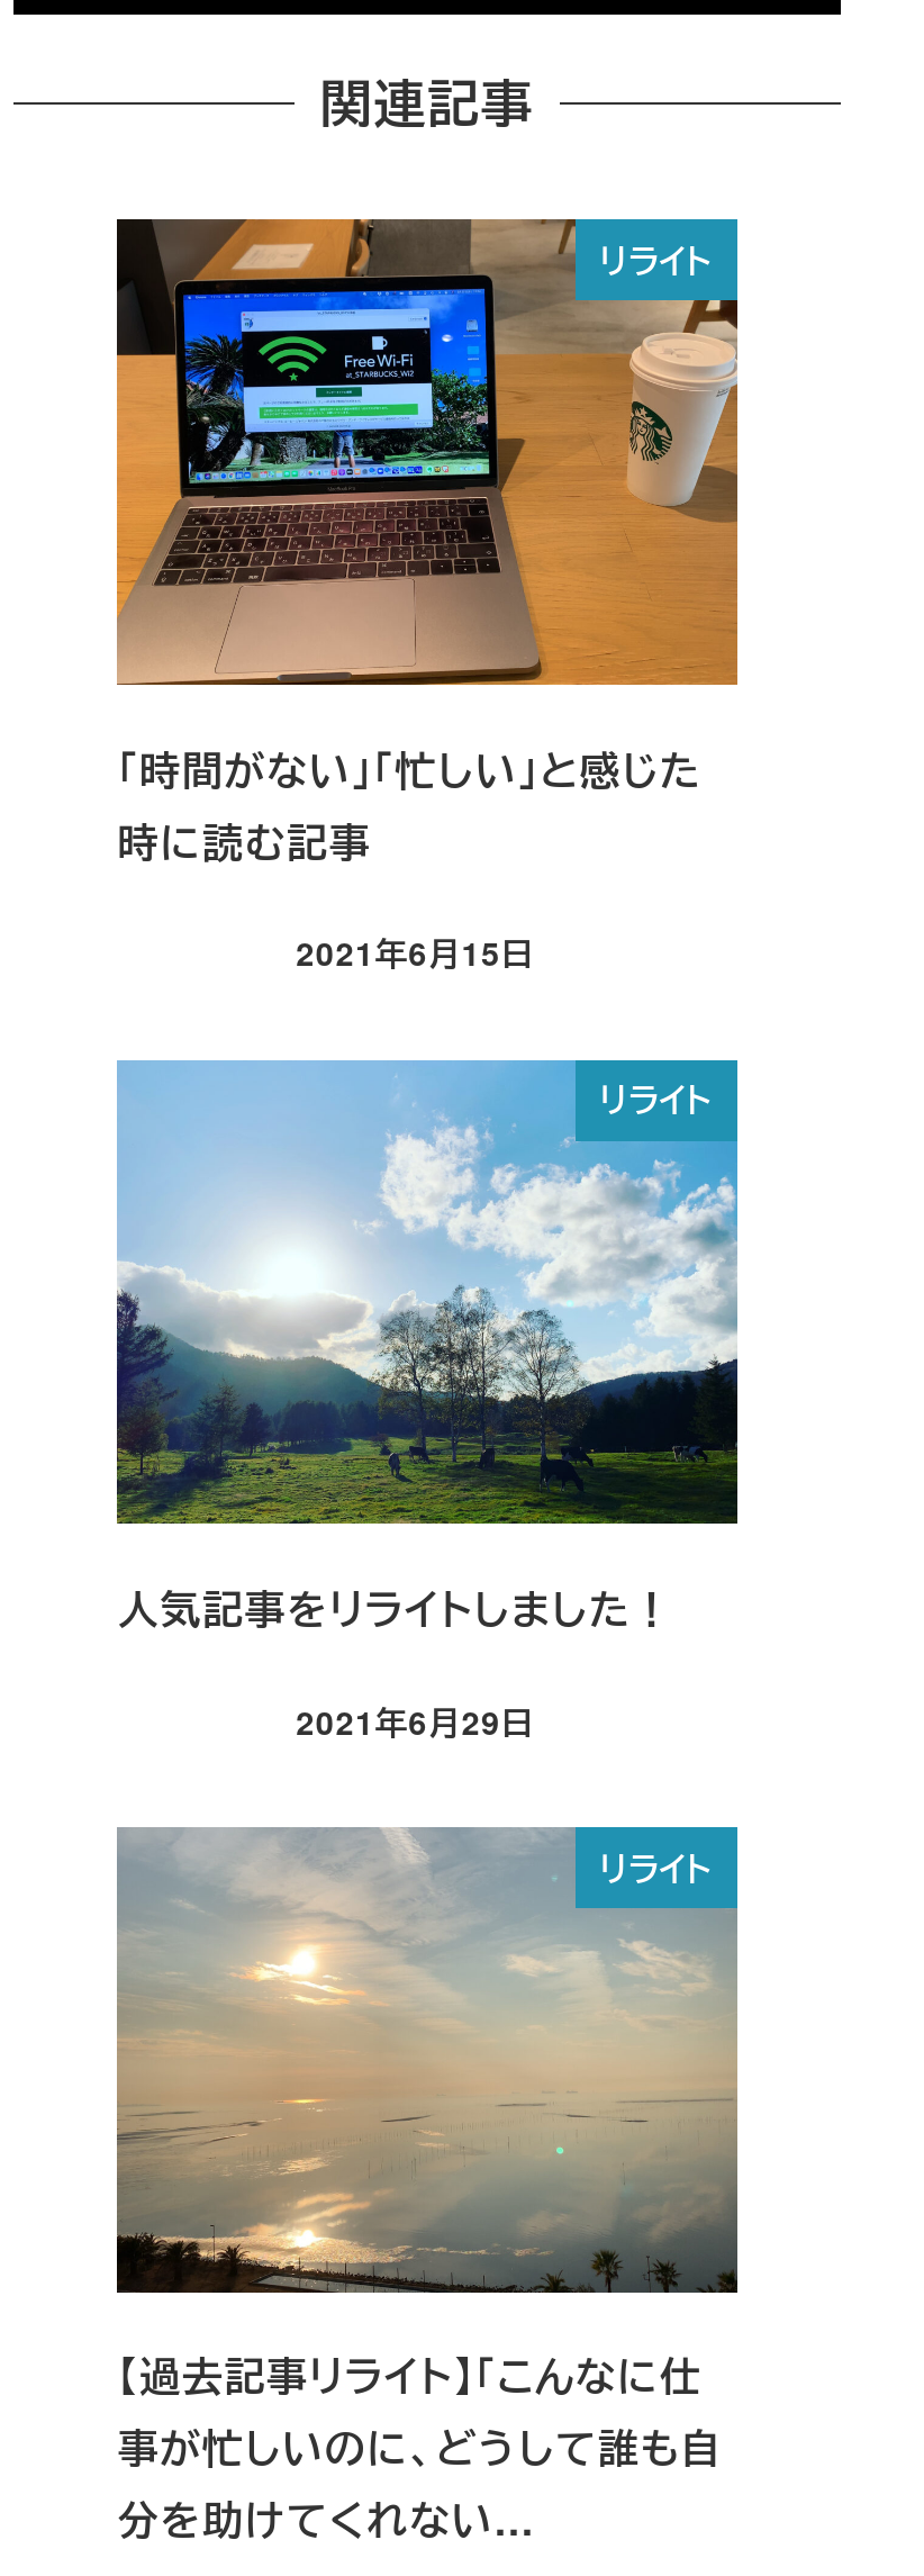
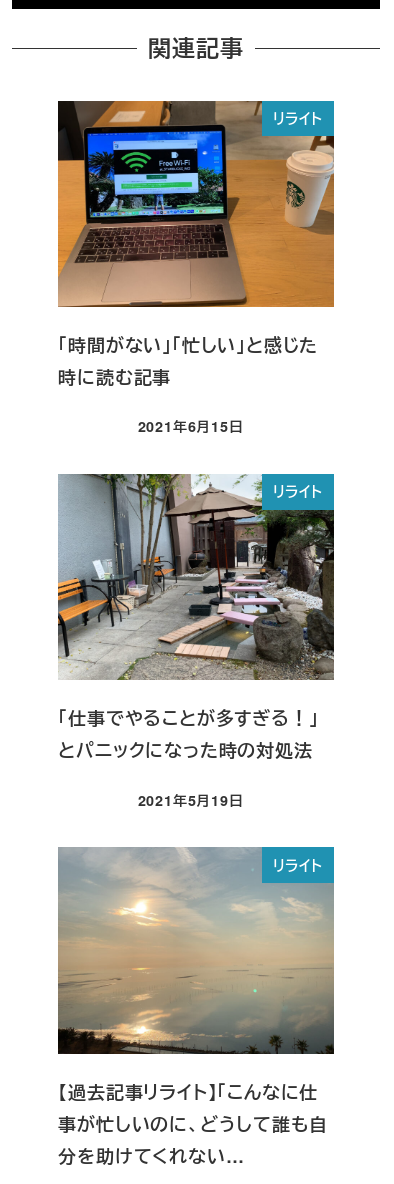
[115,1058,740,1638] [image] | 人気記事をリライトしました！ -> [57,473,335,763] [image] | 「仕事でやることが多すぎる！」 | とパニックになった時の対処法
[296,1698,534,1743] 2021年6月29日 -> [138,790,244,810] 2021年5月19日

